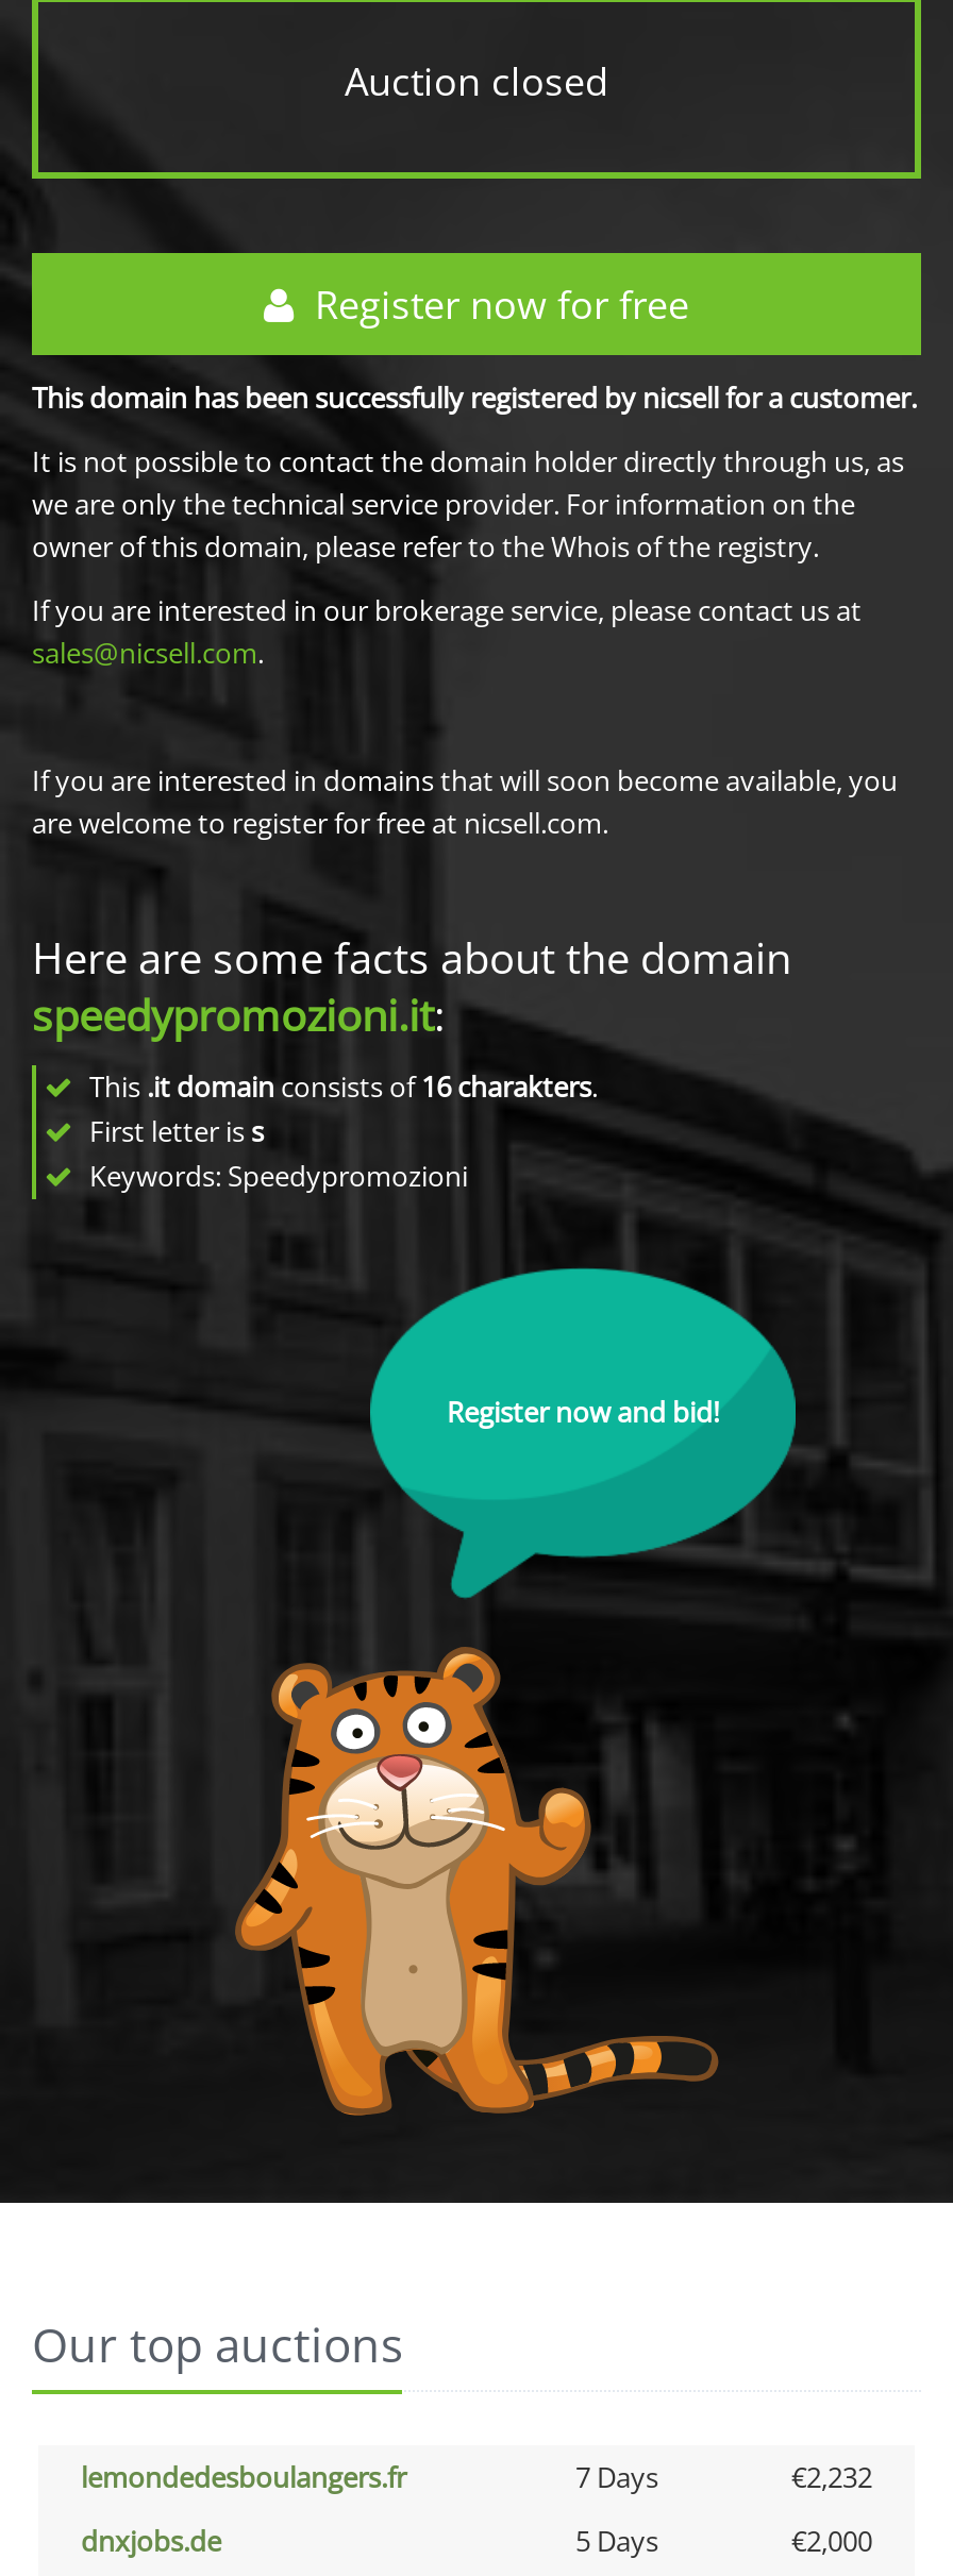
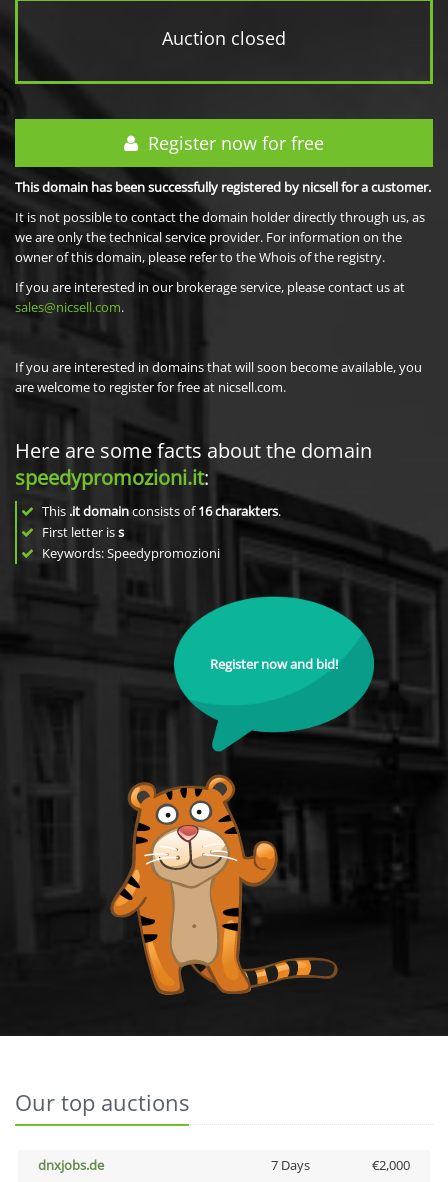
[81,2458,872,2496] lemondedesboulangers.fr | 7 Days | €2,232 -> none
[575,2522,658,2560] 5 Days -> [270,1156,309,1174] 7 Days

